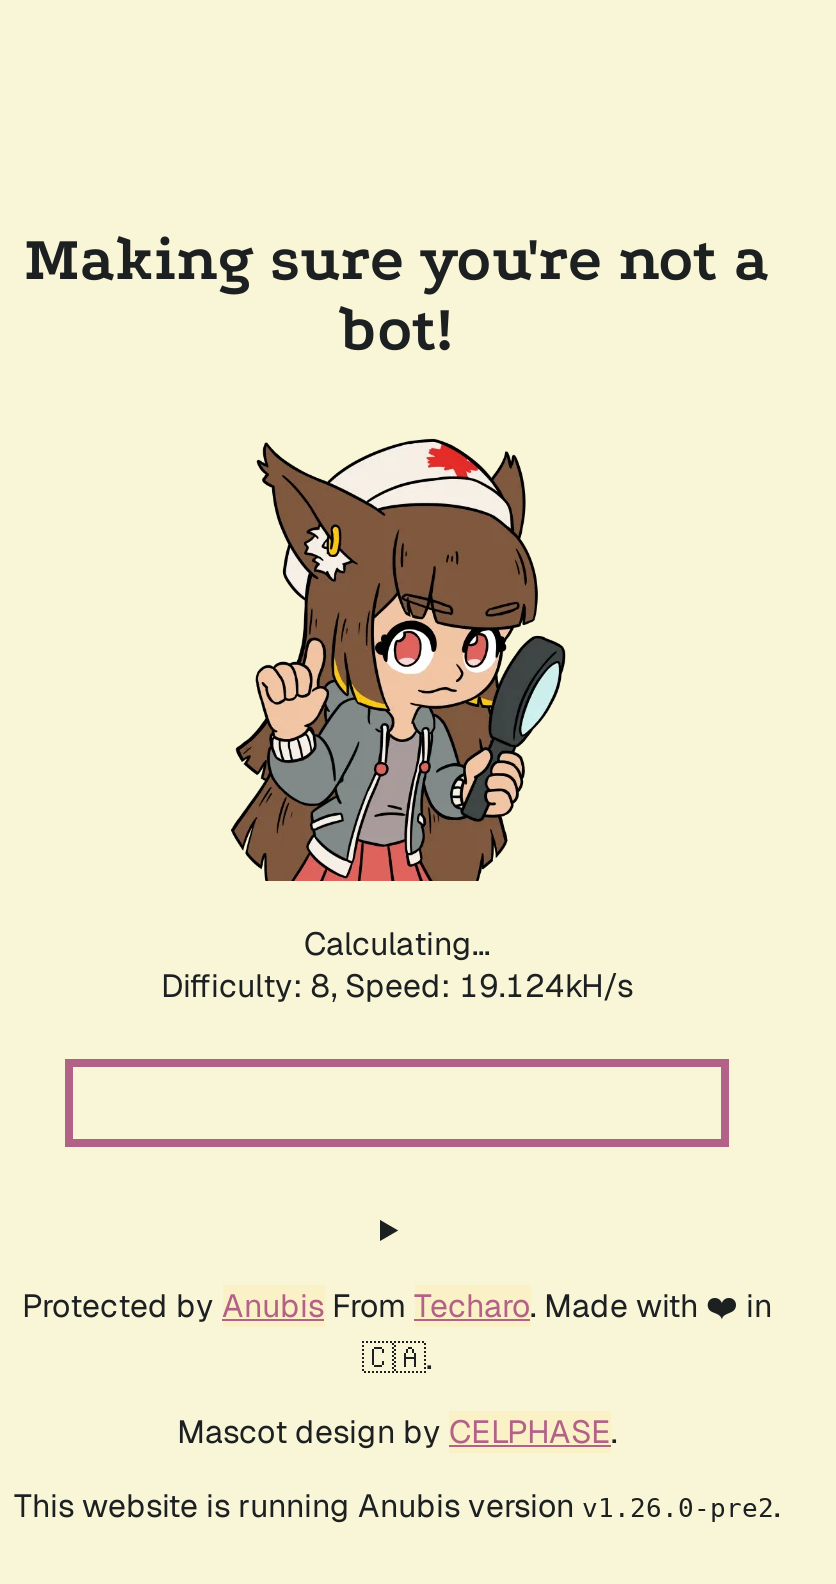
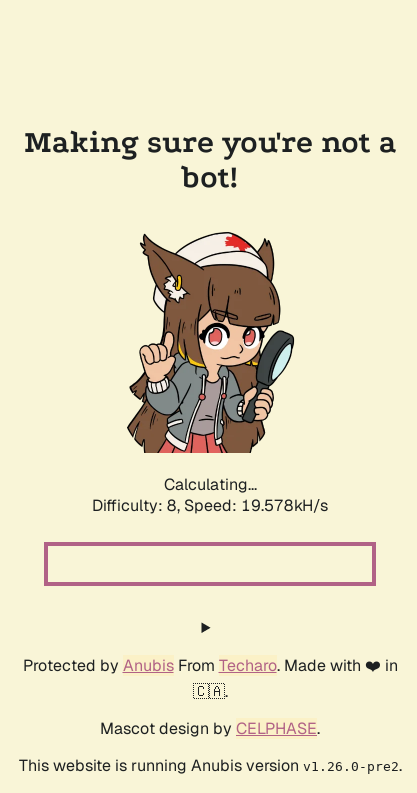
[161,965,633,1007] Difficulty: 8, Speed: 19.124kH/s -> [92,495,328,516] Difficulty: 8, Speed: 19.578kH/s

